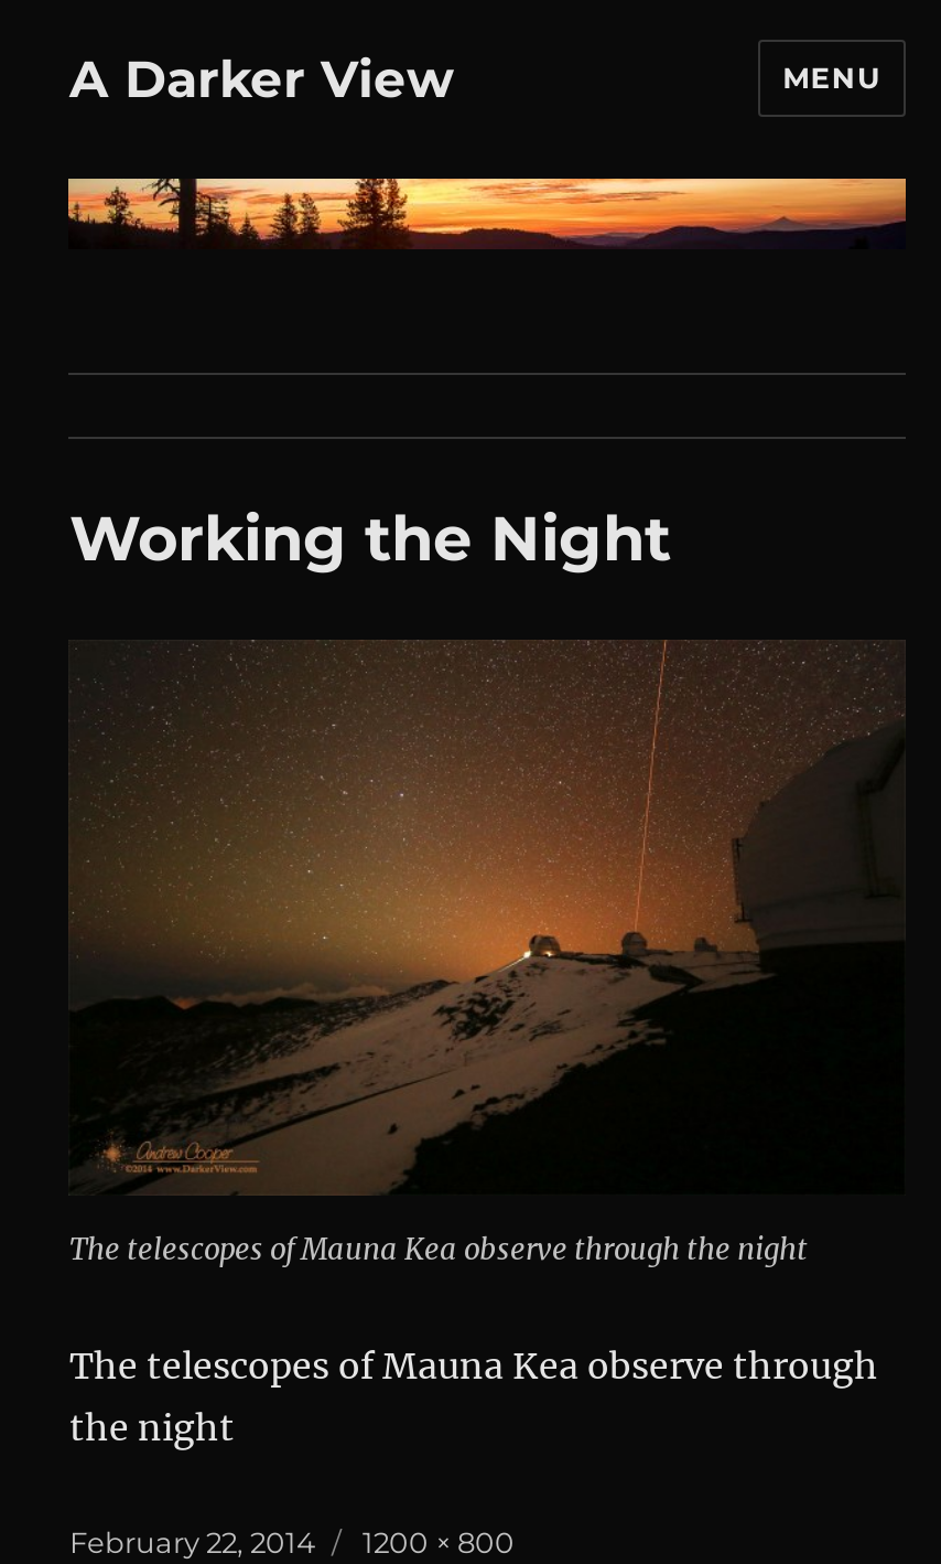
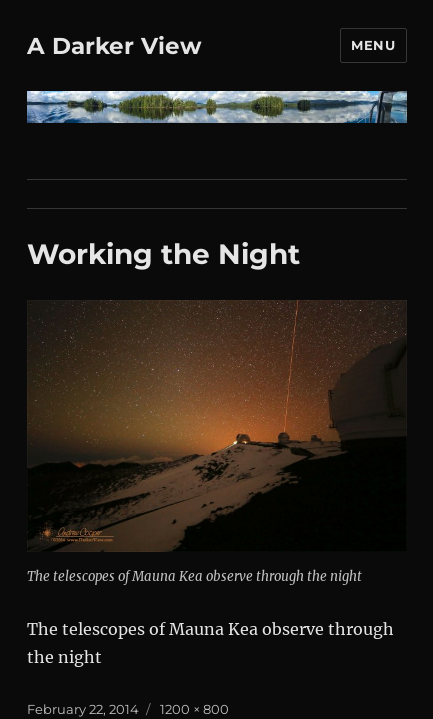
[66,176,908,249] [image] -> [26,90,408,124] [image]

